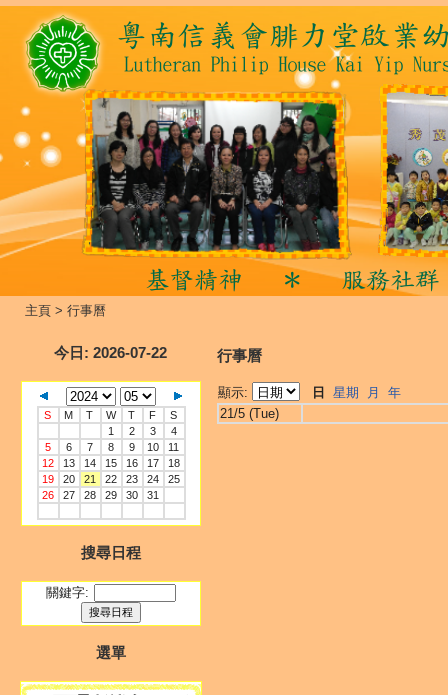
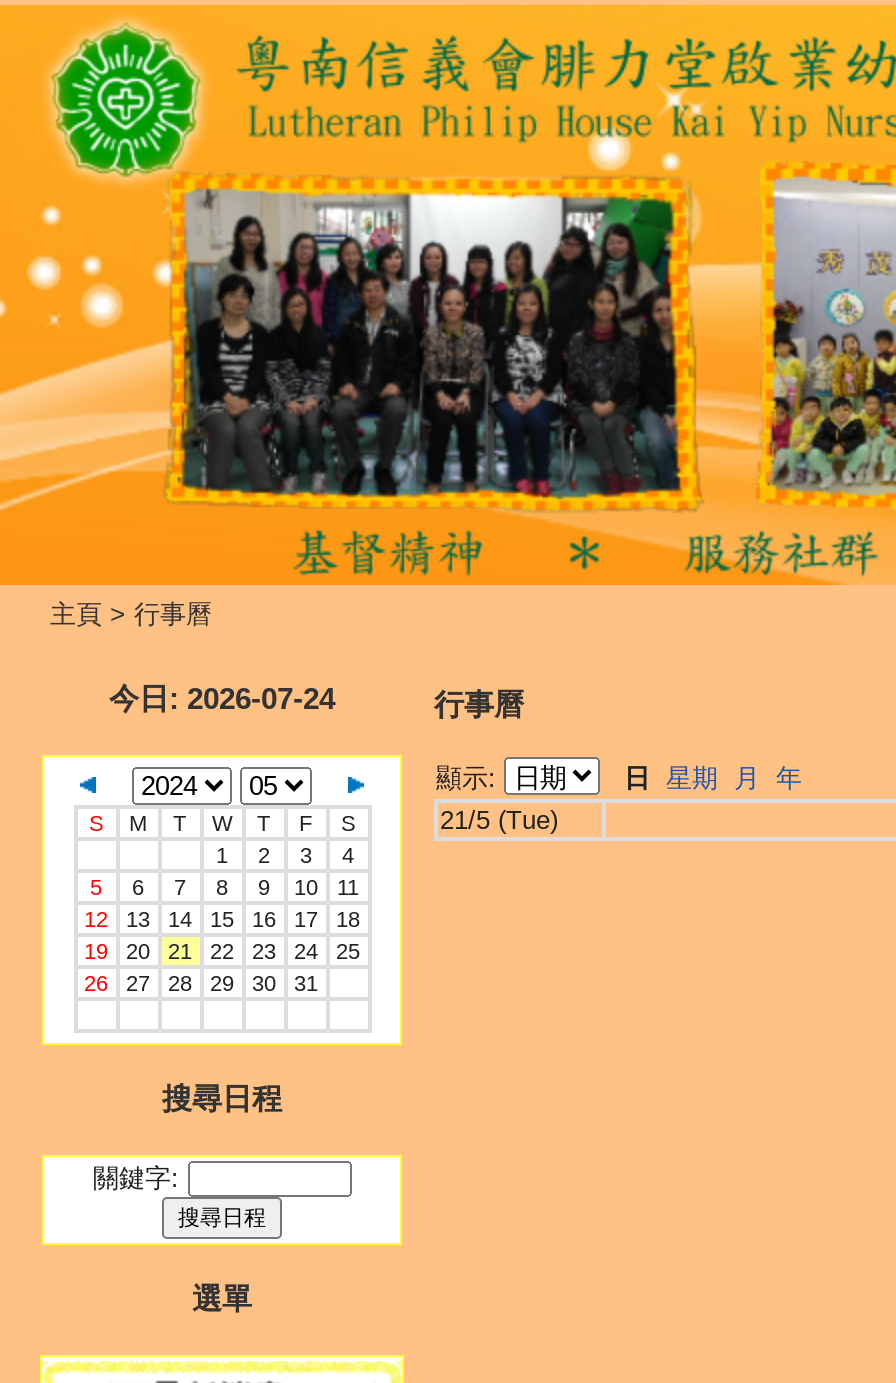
[54,344,167,361] 今日: 2026-07-22 -> [109,681,335,715] 今日: 2026-07-24

